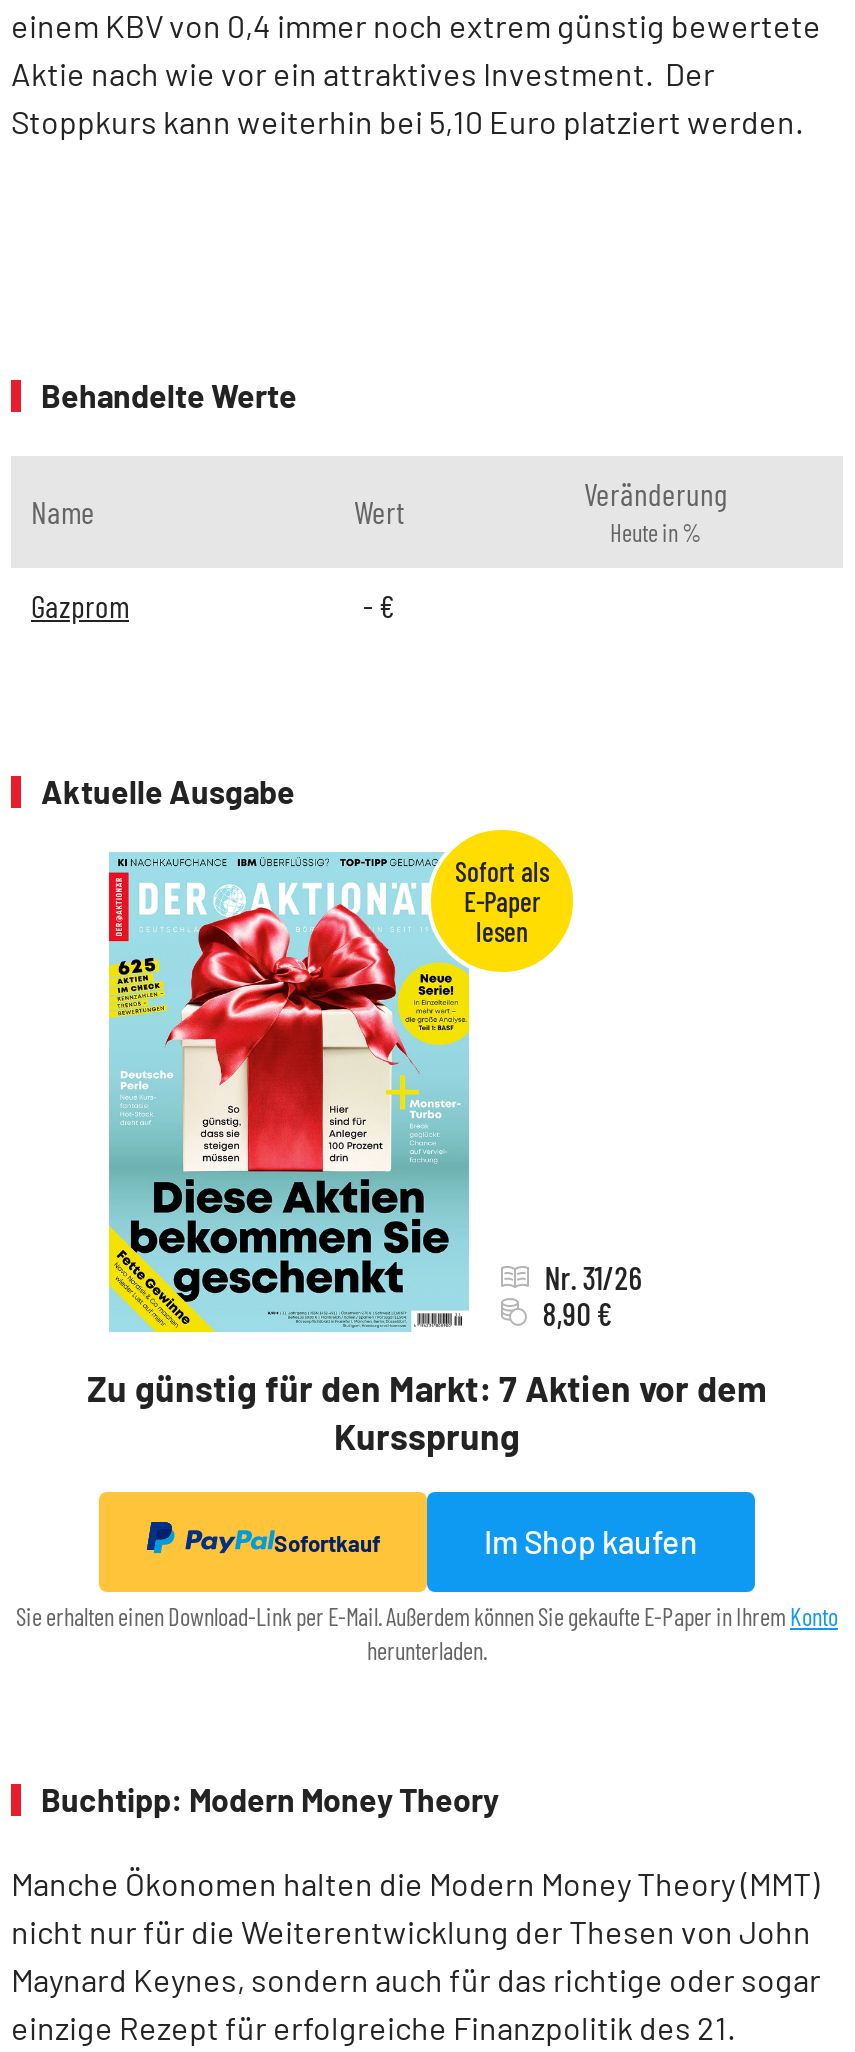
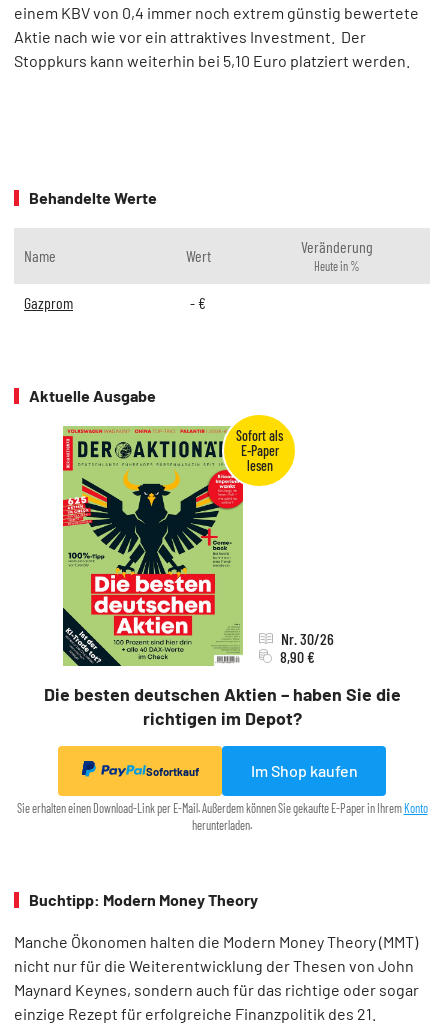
[87,852,767,1458] [image] | Zu günstig für den Markt: 7 Aktien vor dem | Kurssprung -> [43,425,400,729] [image] | Die besten deutschen Aktien – haben Sie die | richtigen im Depot?
[545,1258,643,1296] Nr. 31/26 -> [281,629,334,648] Nr. 30/26

